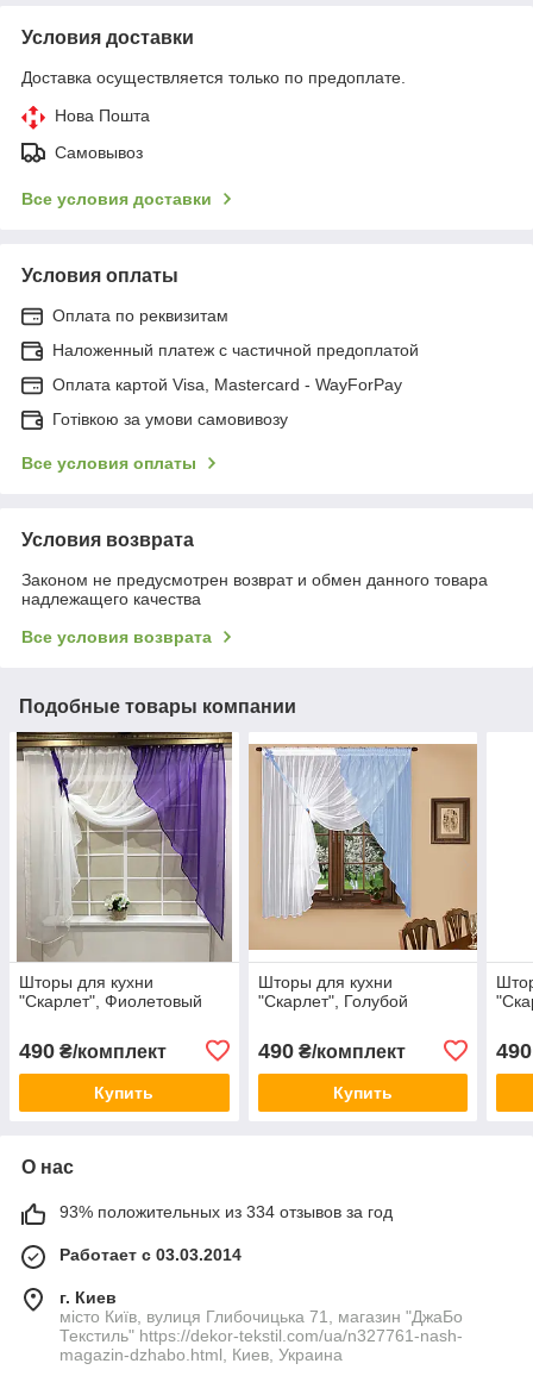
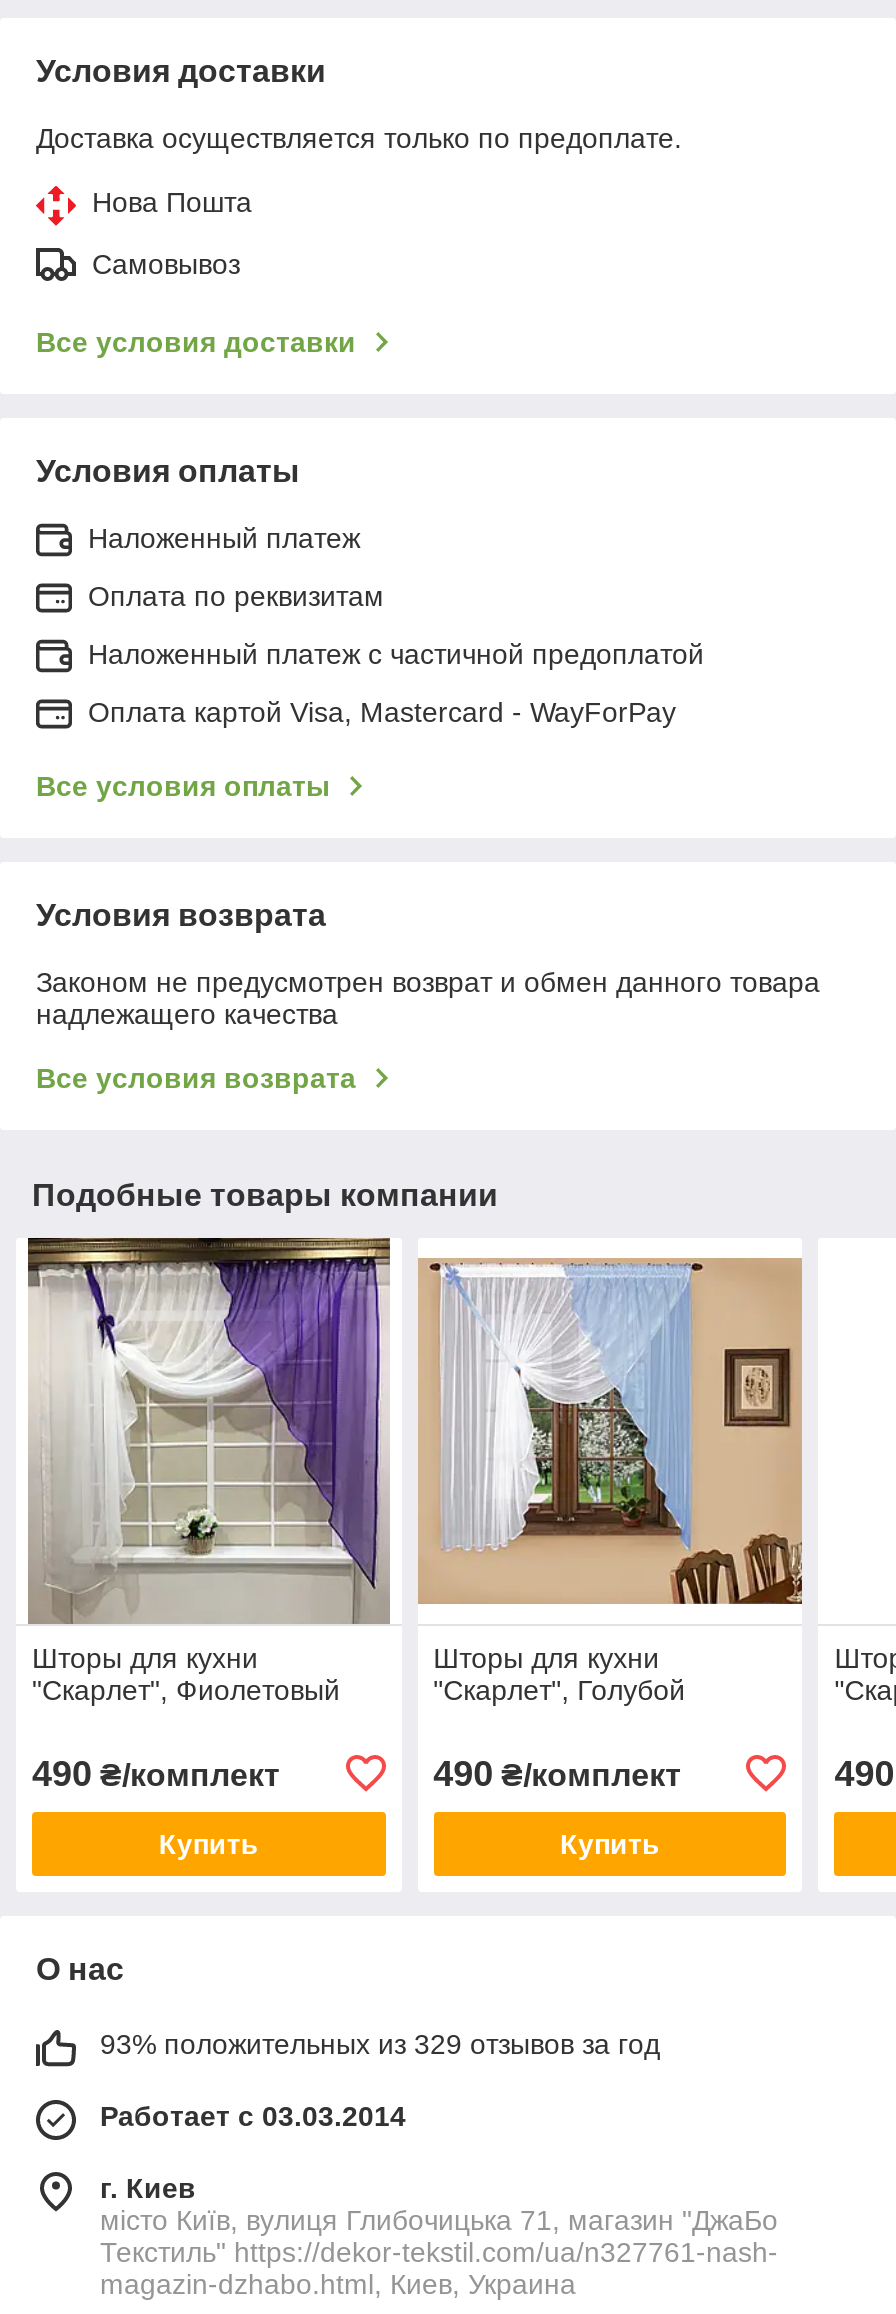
none -> [88,523,360,555] Наложенный платеж
moved [52,306,419,394] -> [88,581,704,729]: Оплата по реквизитам | Наложенный платеж с частичной предоплатой | Оплата картой Visa, Mastercard - WayForPay
[52,410,288,429] Готівкою за умови самовивозу -> none
[59,1202,393,1221] 93% положительных из 334 отзывов за год -> [100,2028,660,2060] 93% положительных из 329 отзывов за год

